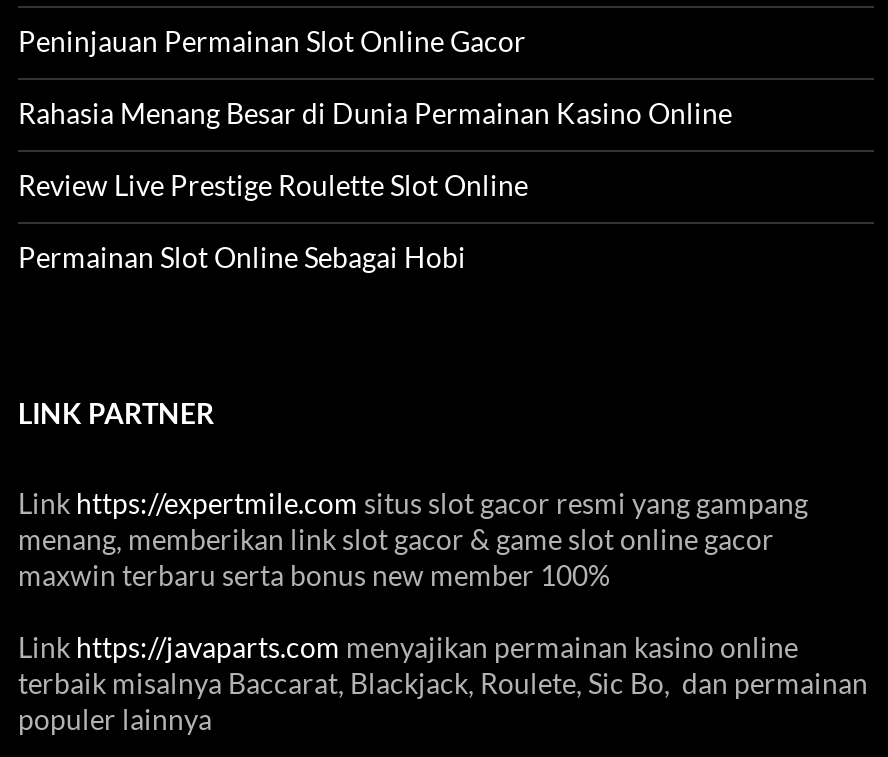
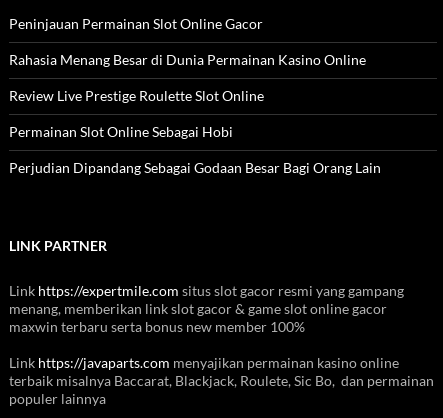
none -> [9,159,381,176] Perjudian Dipandang Sebagai Godaan Besar Bagi Orang Lain

